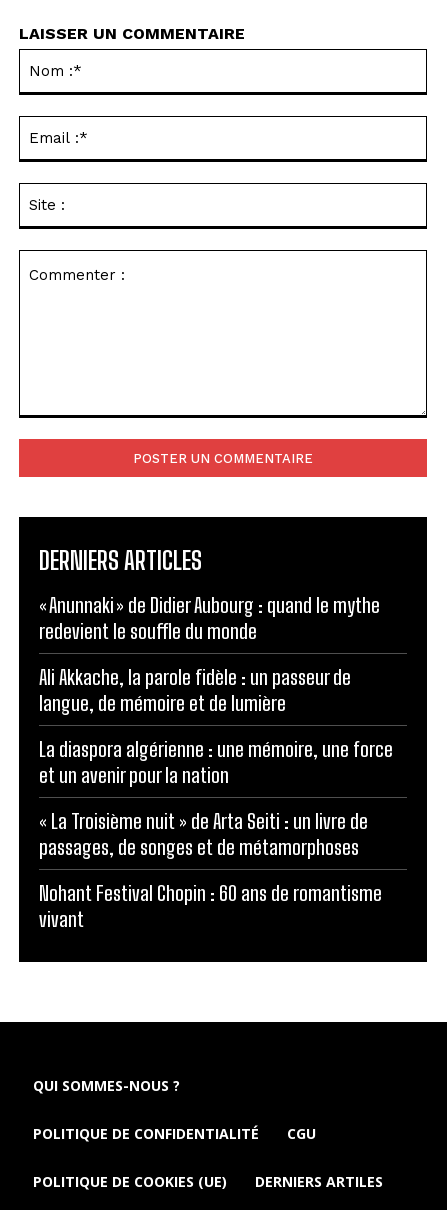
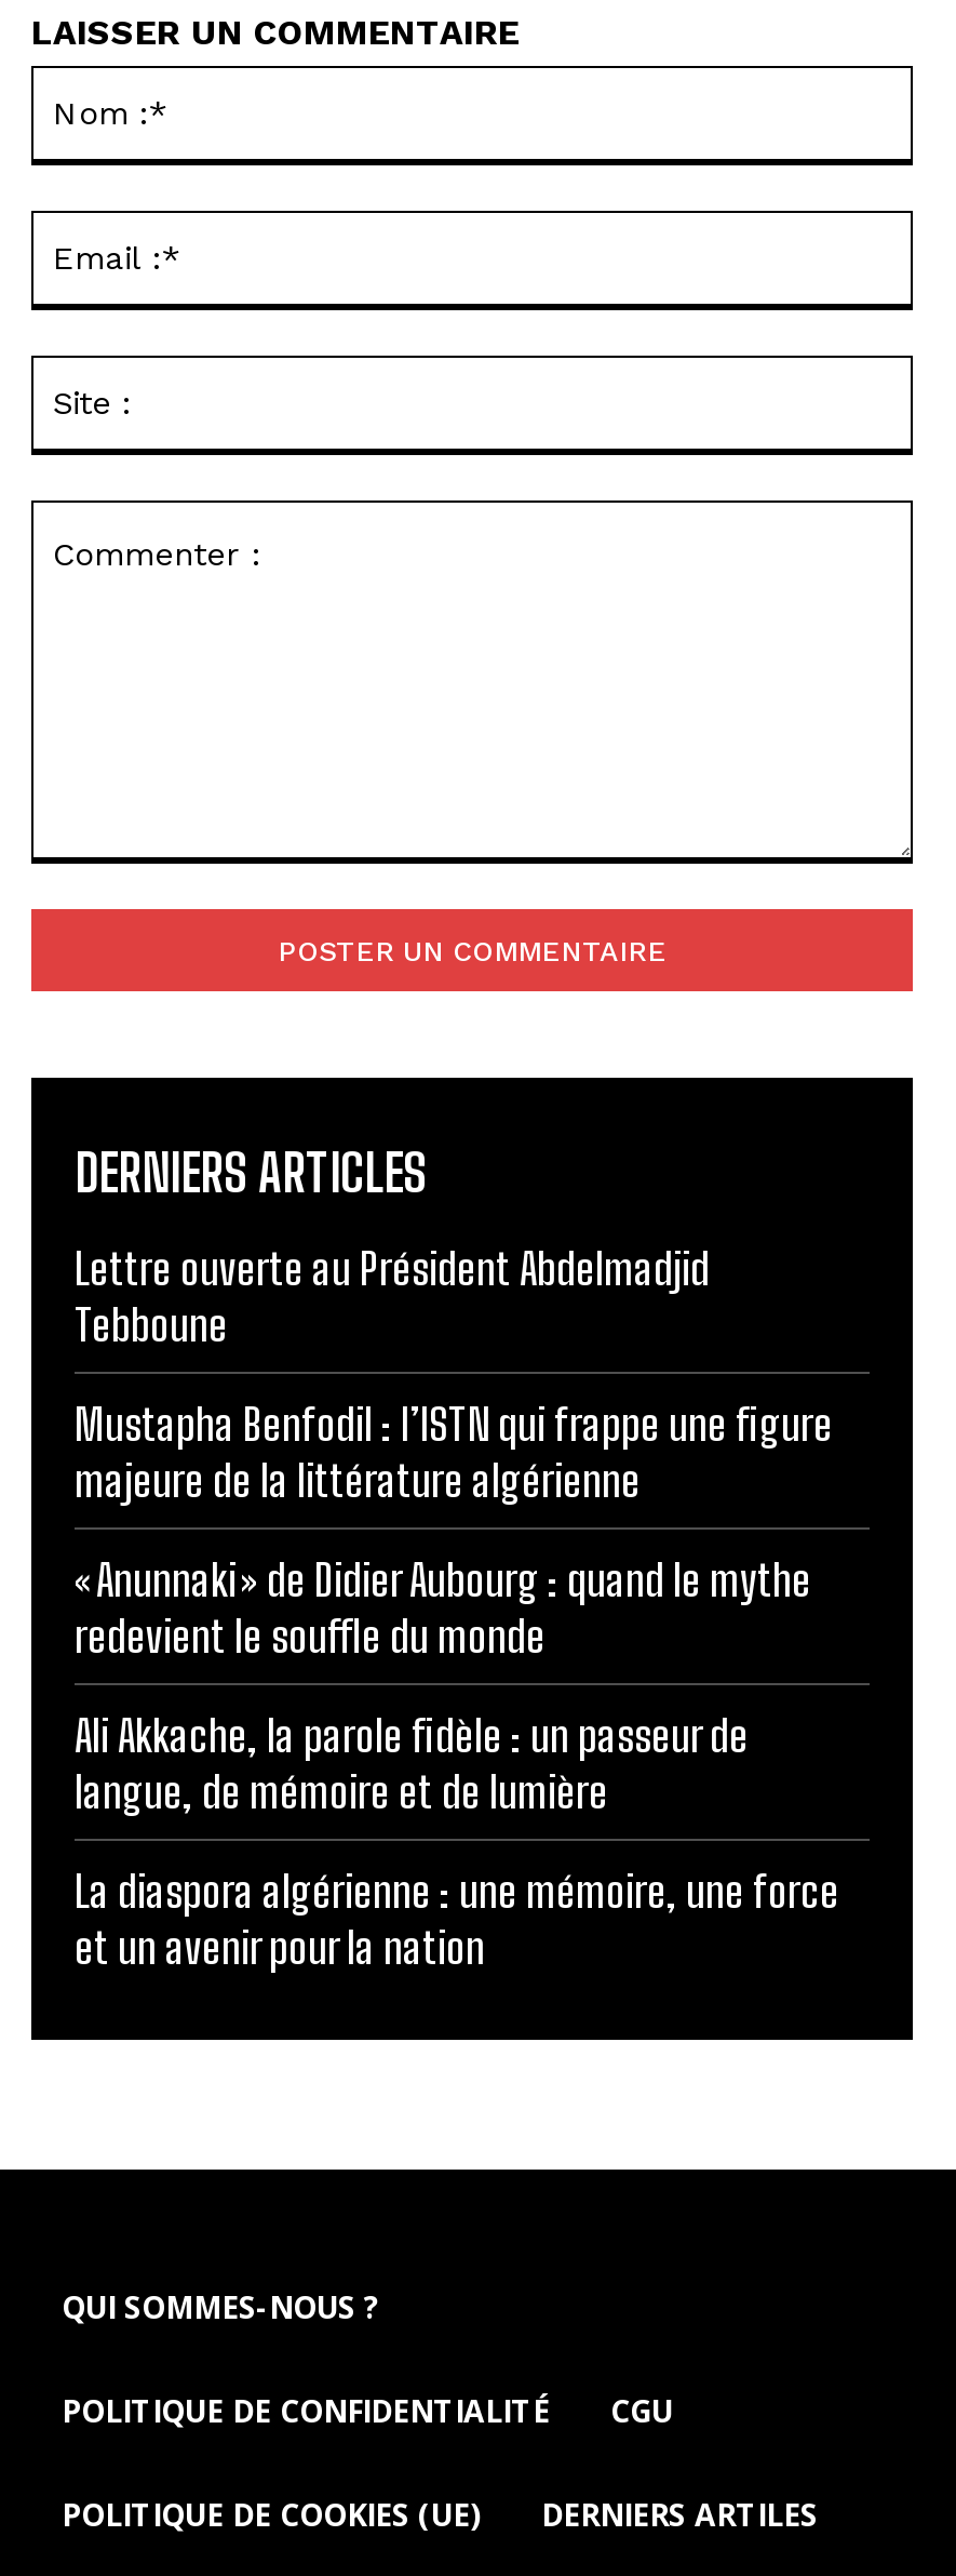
none -> [75,1242,833,1505] Lettre ouverte au Président Abdelmadjid | Tebboune | Mustapha Benfodil : l’ISTN qui frappe une figure | majeure de la littérature algérienne
moved [39,593,393,787] -> [75,1553,839,1972]: « Anunnaki » de Didier Aubourg : quand le mythe | redevient le souffle du monde | Ali Akkache, la parole fidèle : un passeur de | langue, de mémoire et de lumière | La diaspora algérienne : une mémoire, une force | et un avenir pour la nation
[39,809,382,931] « La Troisième nuit » de Arta Seiti : un livre de | passages, de songes et de métamorphoses | Nohant Festival Chopin : 60 ans de romantisme | vivant -> none

